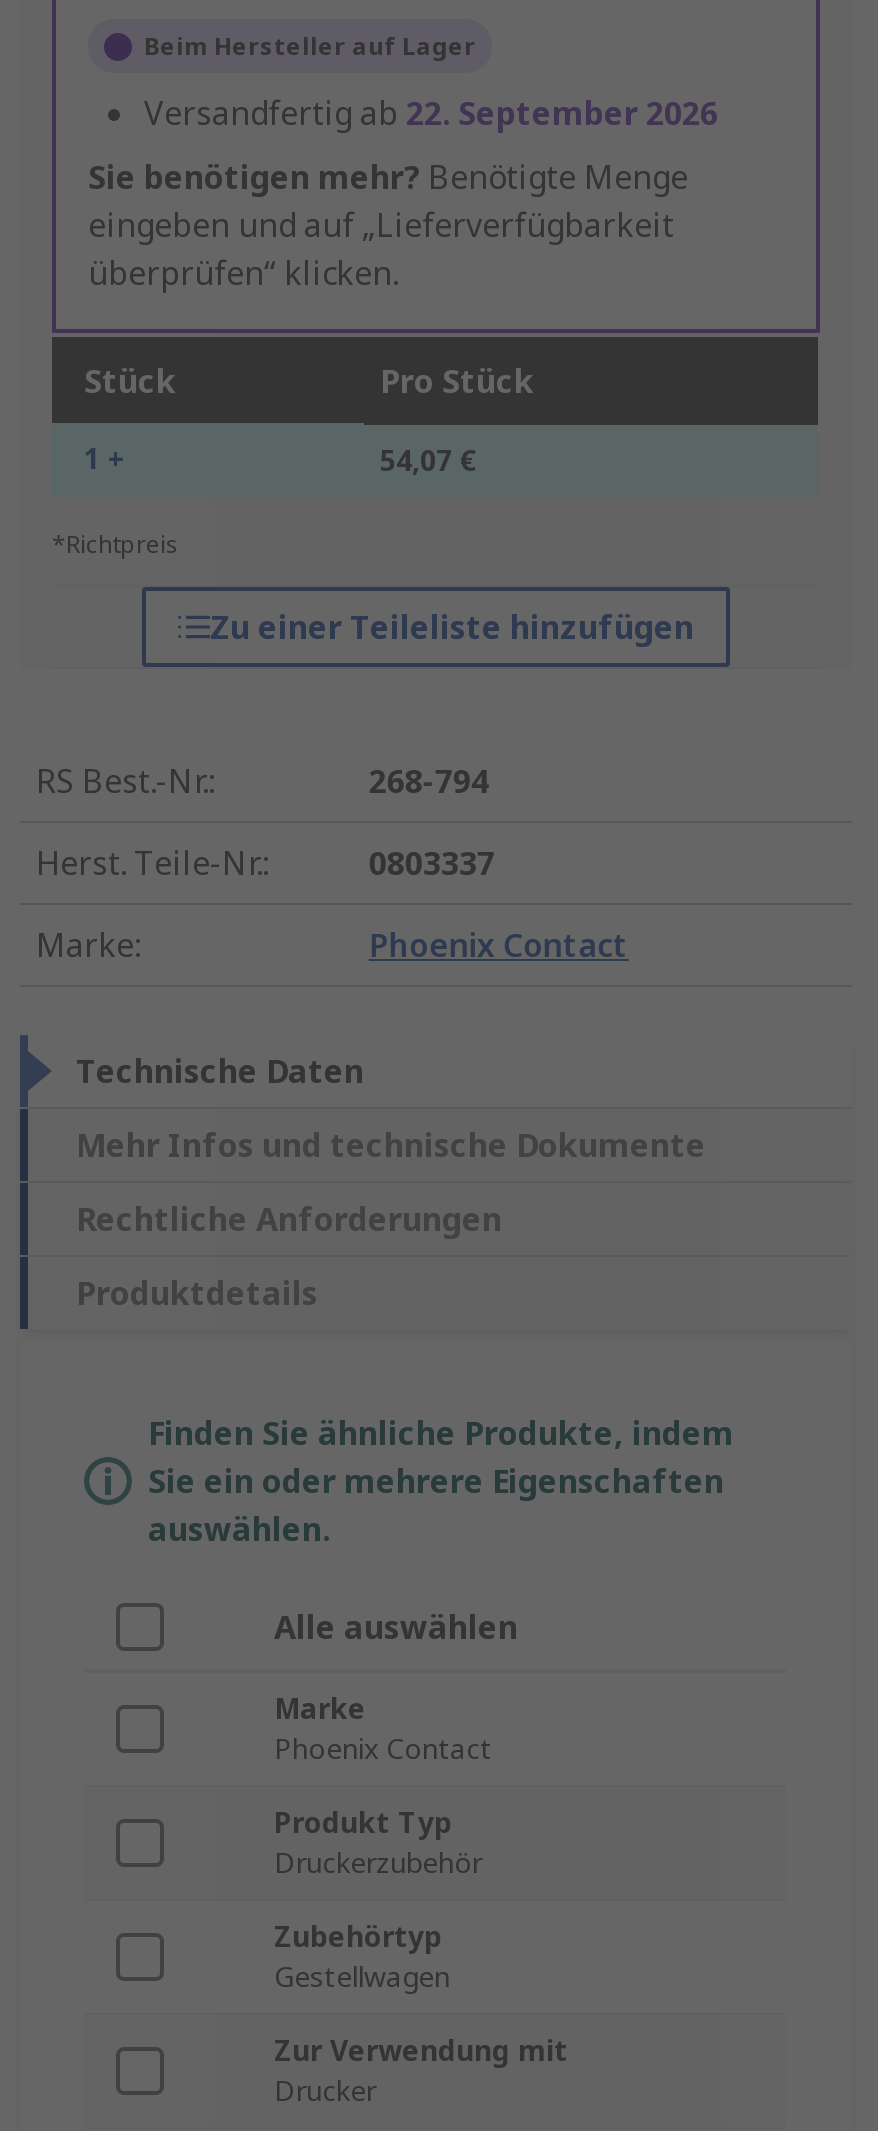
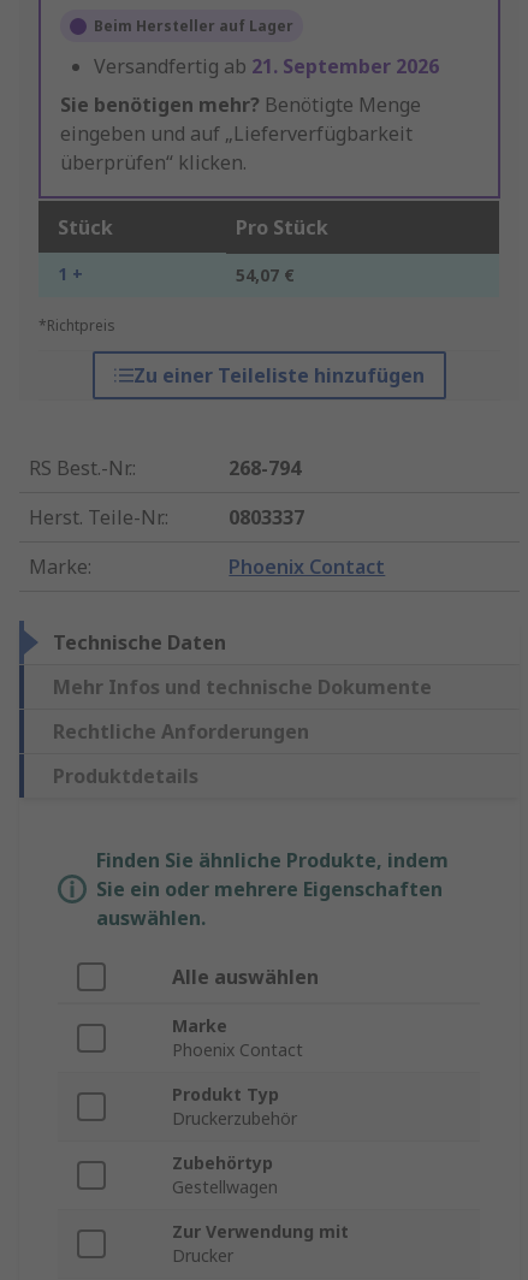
[144,92,718,136] Versandfertig ab 22. September 2026 -> [94,54,439,80] Versandfertig ab 21. September 2026

